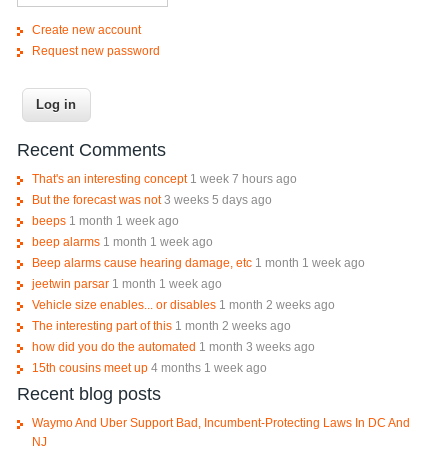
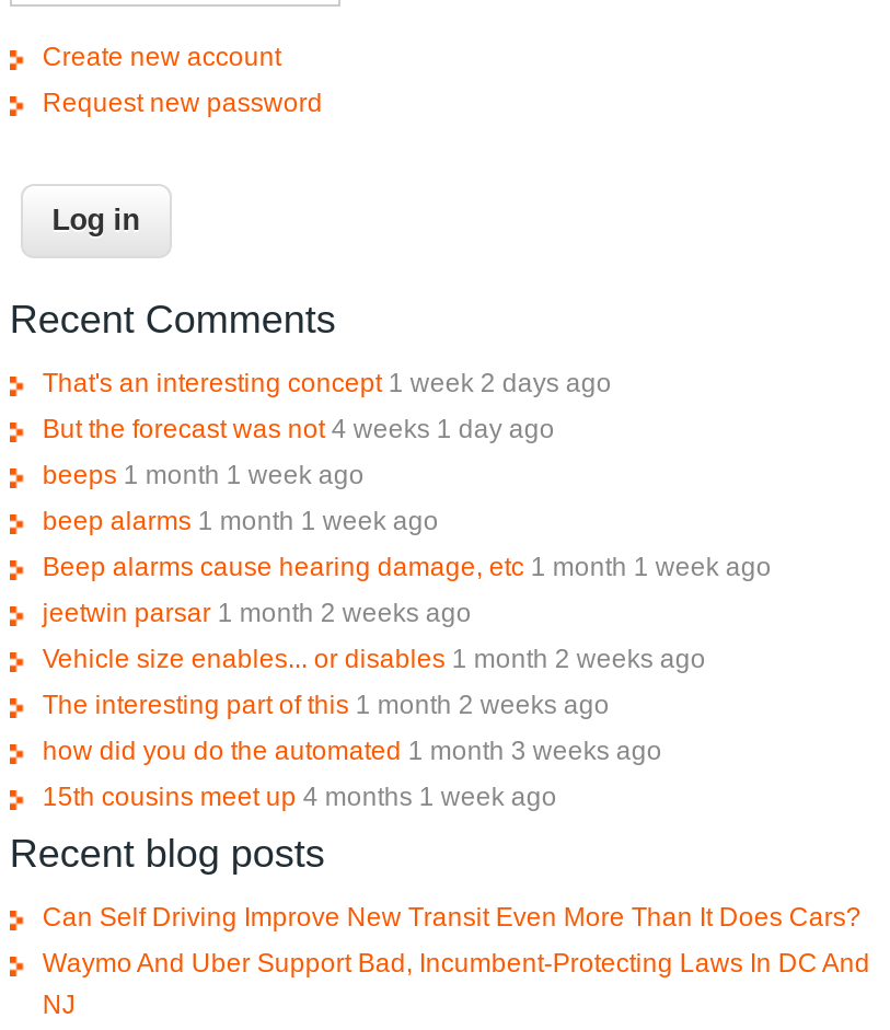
[32,172,297,186] That's an interesting concept 1 week 7 hours ago -> [42,367,612,398] That's an interesting concept 1 week 2 days ago
[32,193,272,207] But the forecast was not 3 weeks 5 days ago -> [42,413,555,444] But the forecast was not 4 weeks 1 day ago
[32,277,222,291] jeetwin parsar 1 month 1 week ago -> [42,597,472,628] jeetwin parsar 1 month 2 weeks ago
none -> [42,901,861,932] Can Self Driving Improve New Transit Even More Than It Does Cars?

